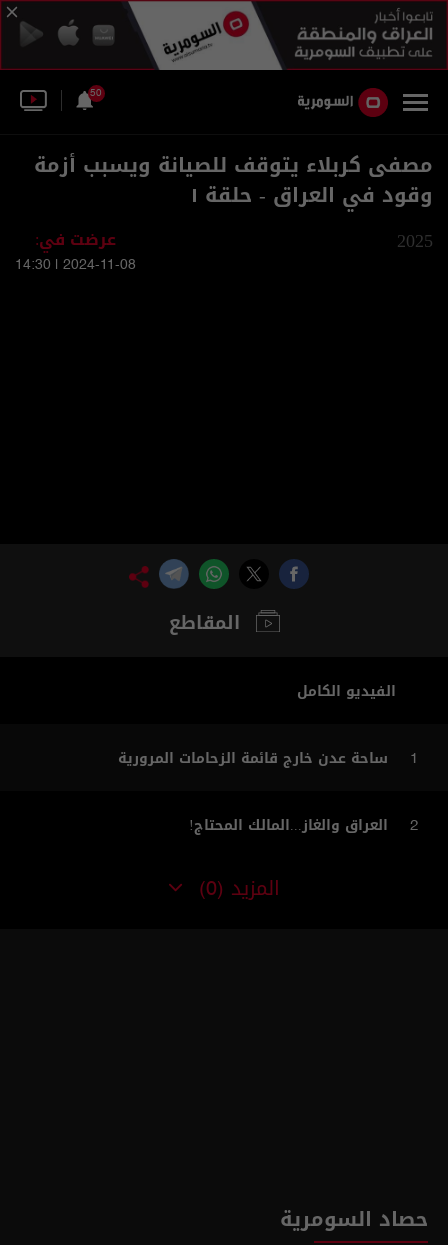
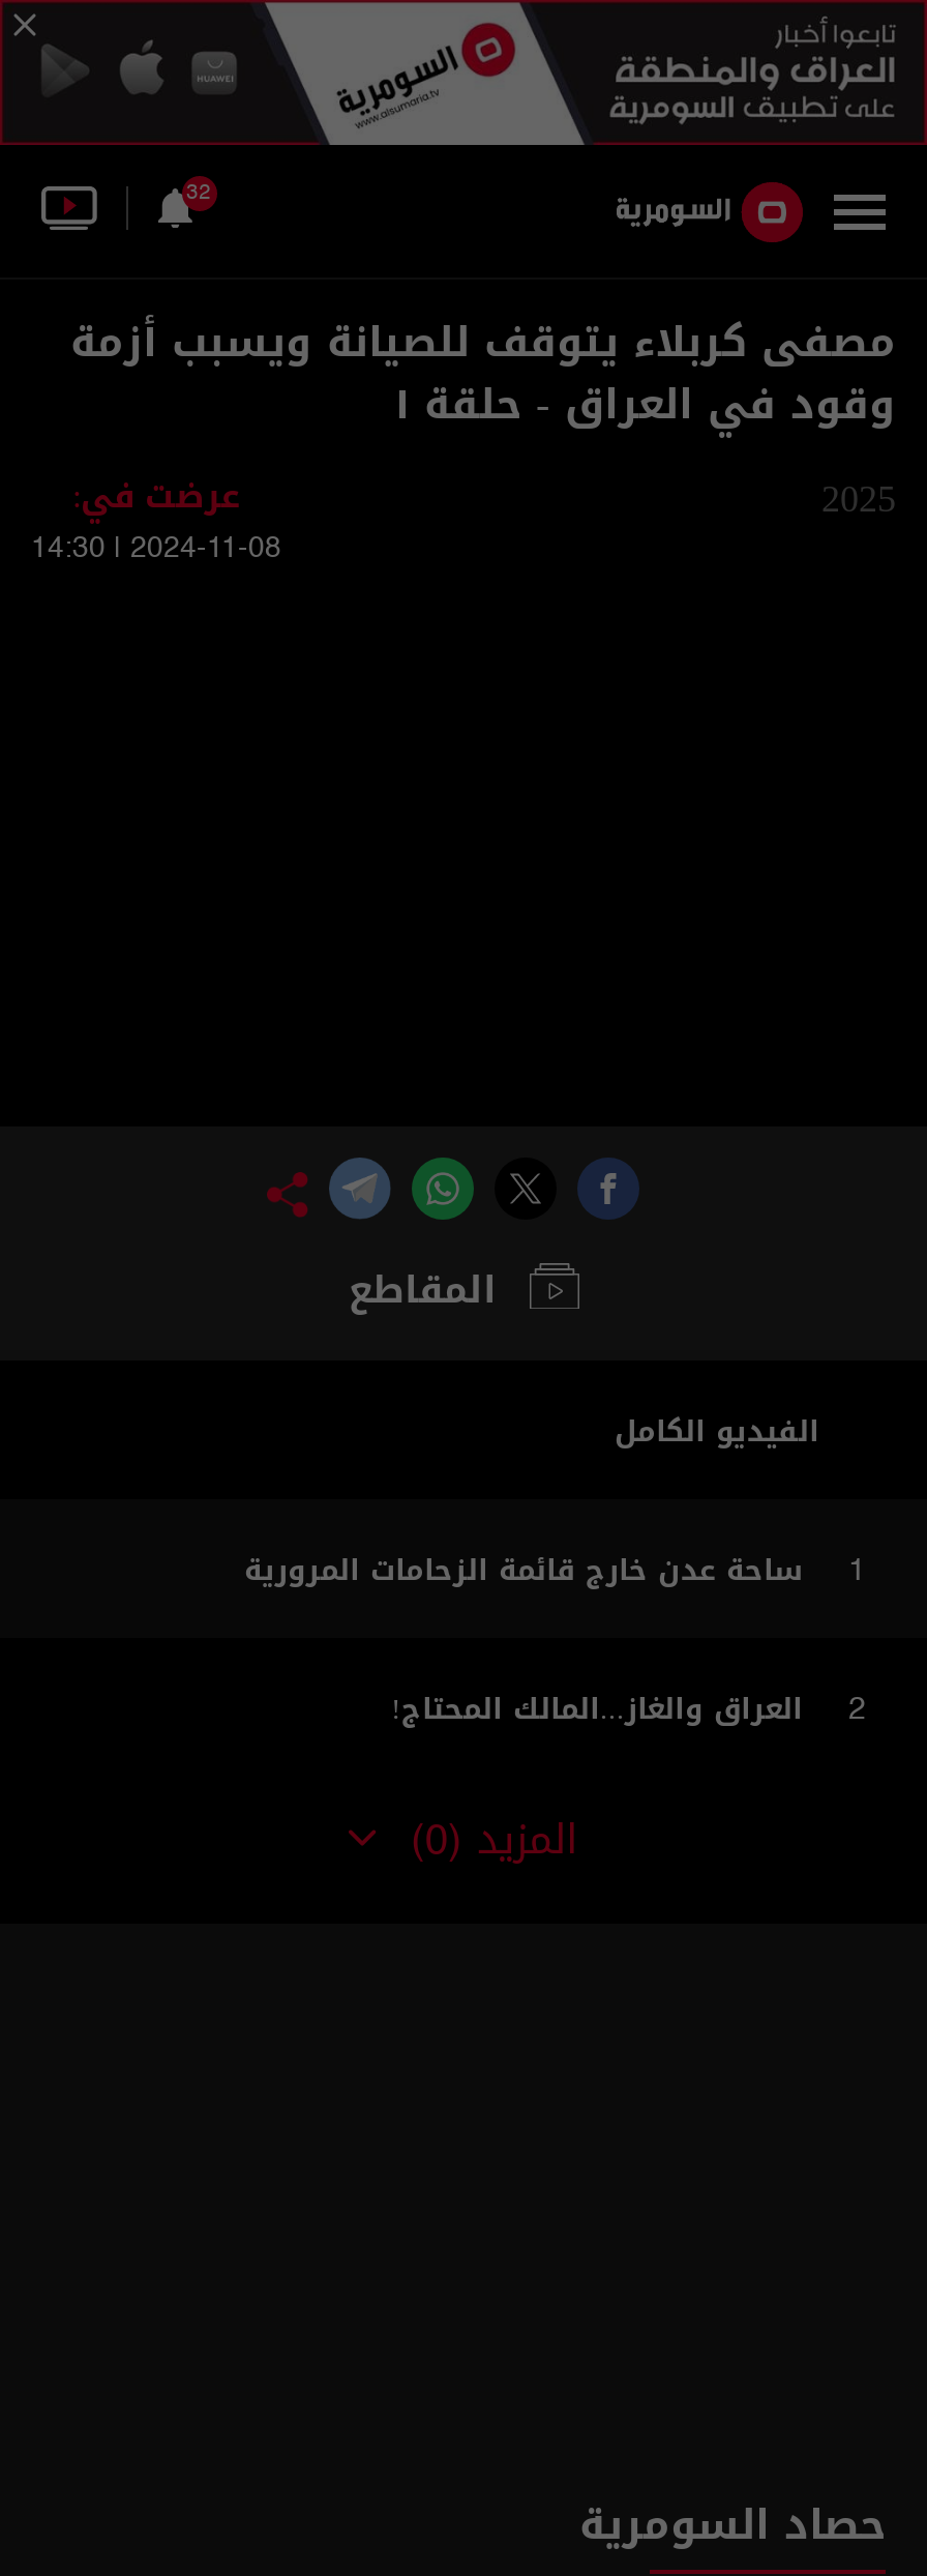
[90,88,102,98] 50 -> [187,182,211,203] 32

